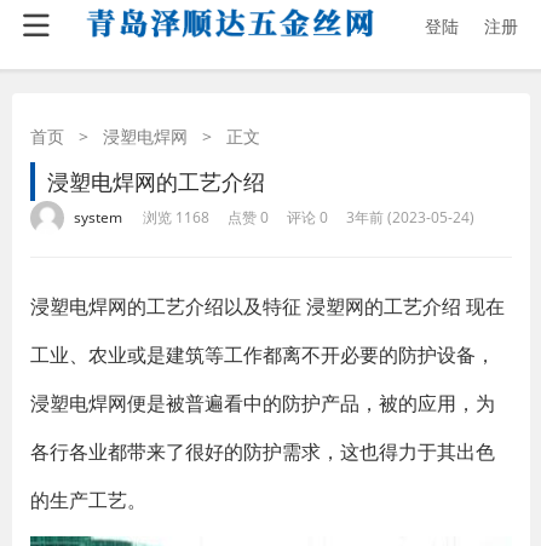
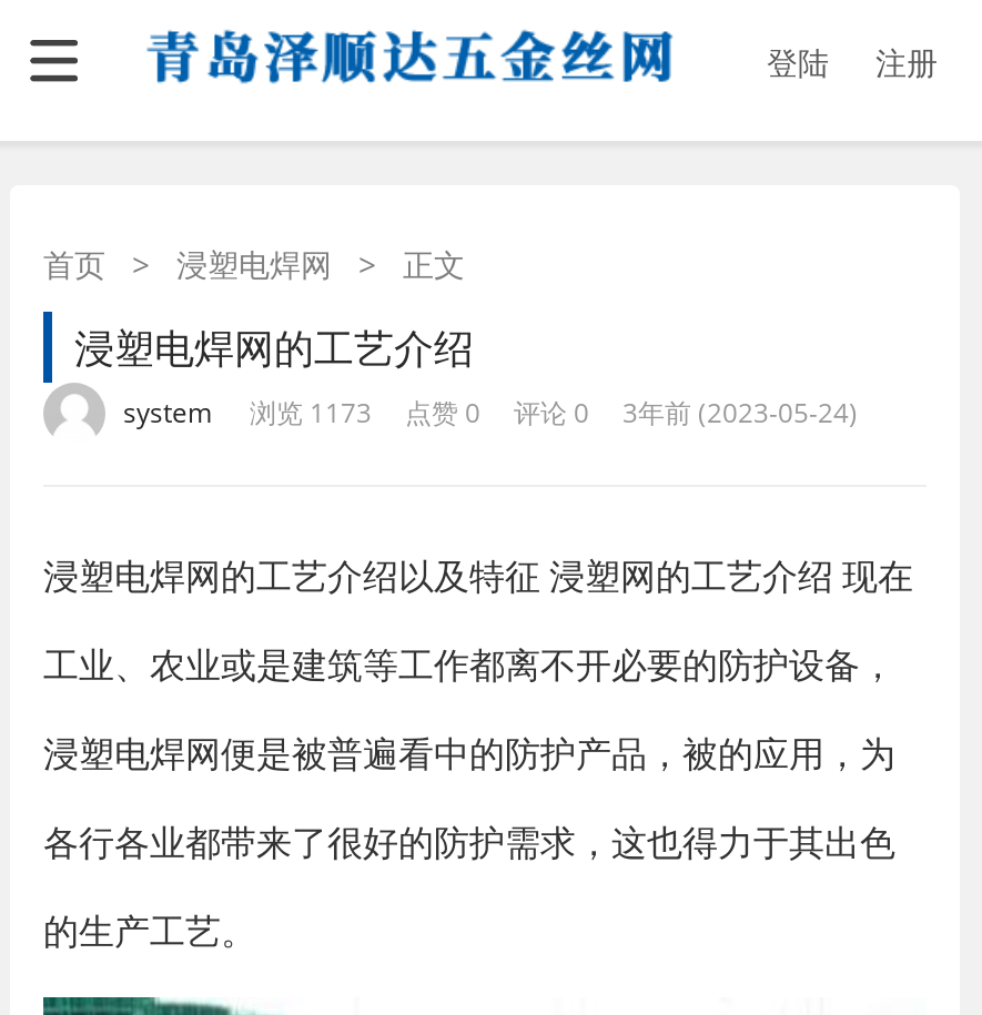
[74,206,474,228] system · 浏览 1168 · 点赞 0 · 评论 0 · 3年前 (2023-05-24) -> [123,392,858,432] system · 浏览 1173 · 点赞 0 · 评论 0 · 3年前 (2023-05-24)

